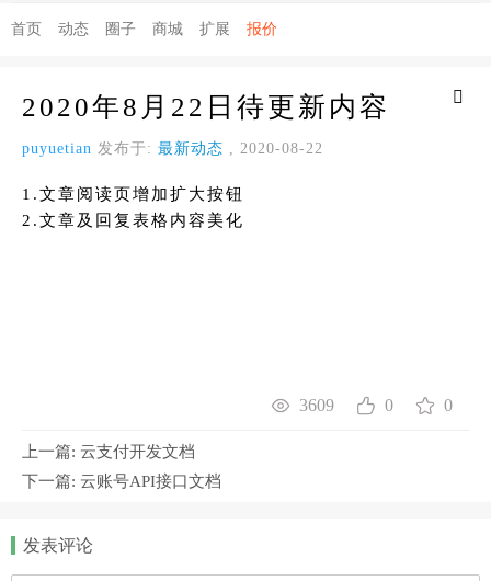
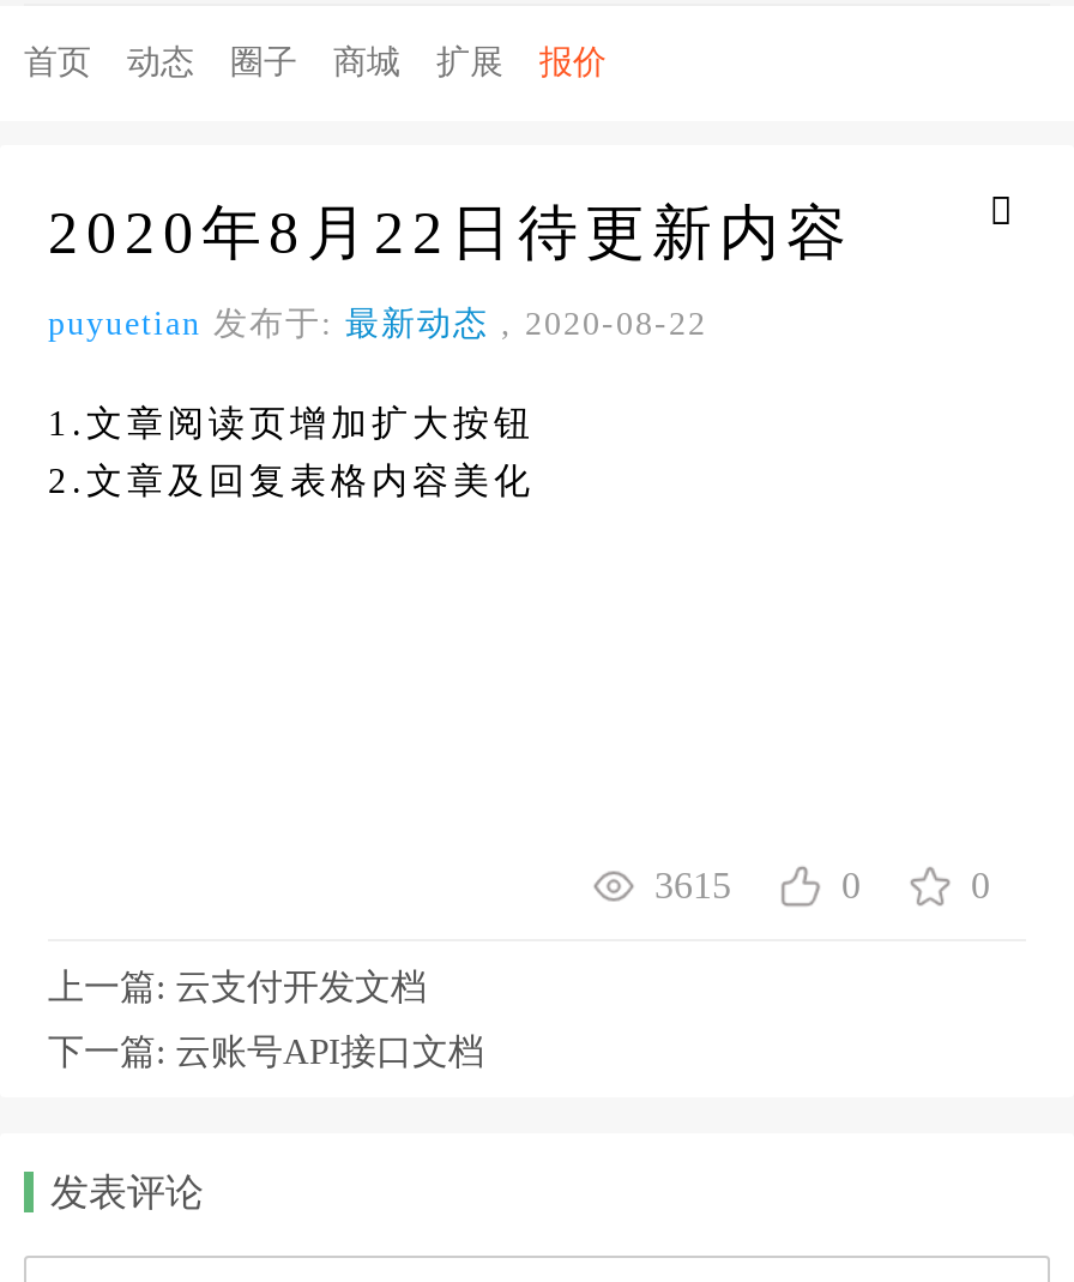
[299,396,334,414] 3609 -> [654,865,731,905] 3615

